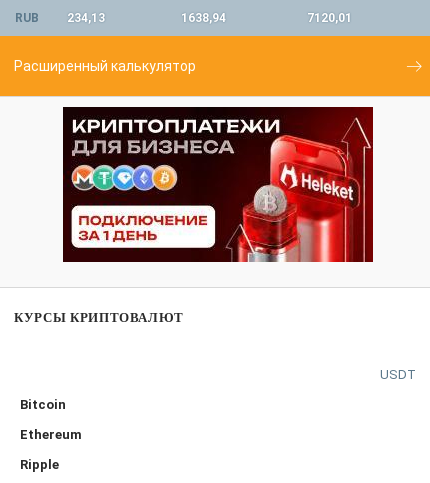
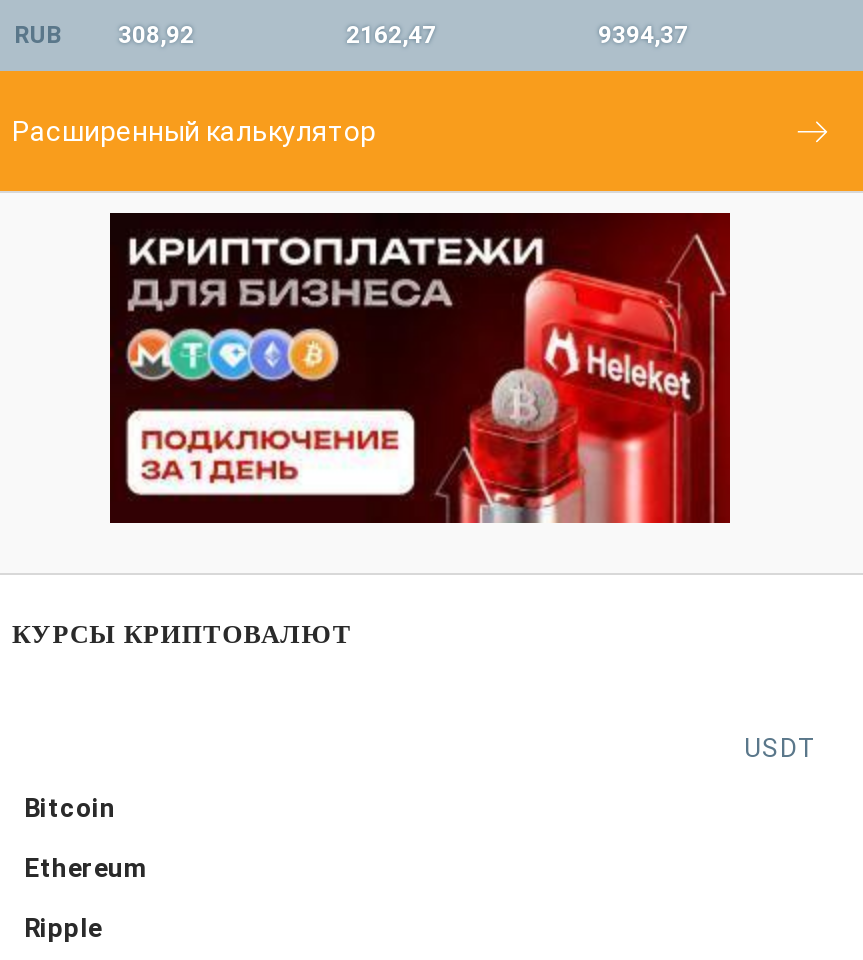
[15,11,105,25] RUB 234,13 -> [14,21,194,49] RUB 308,92
[181,11,226,25] 1638,94 -> [346,21,436,49] 2162,47
[307,11,352,25] 7120,01 -> [598,21,688,49] 9394,37

